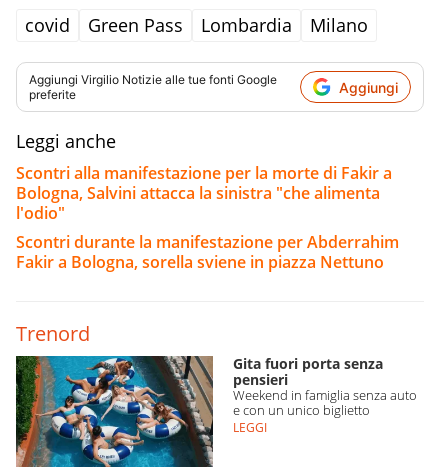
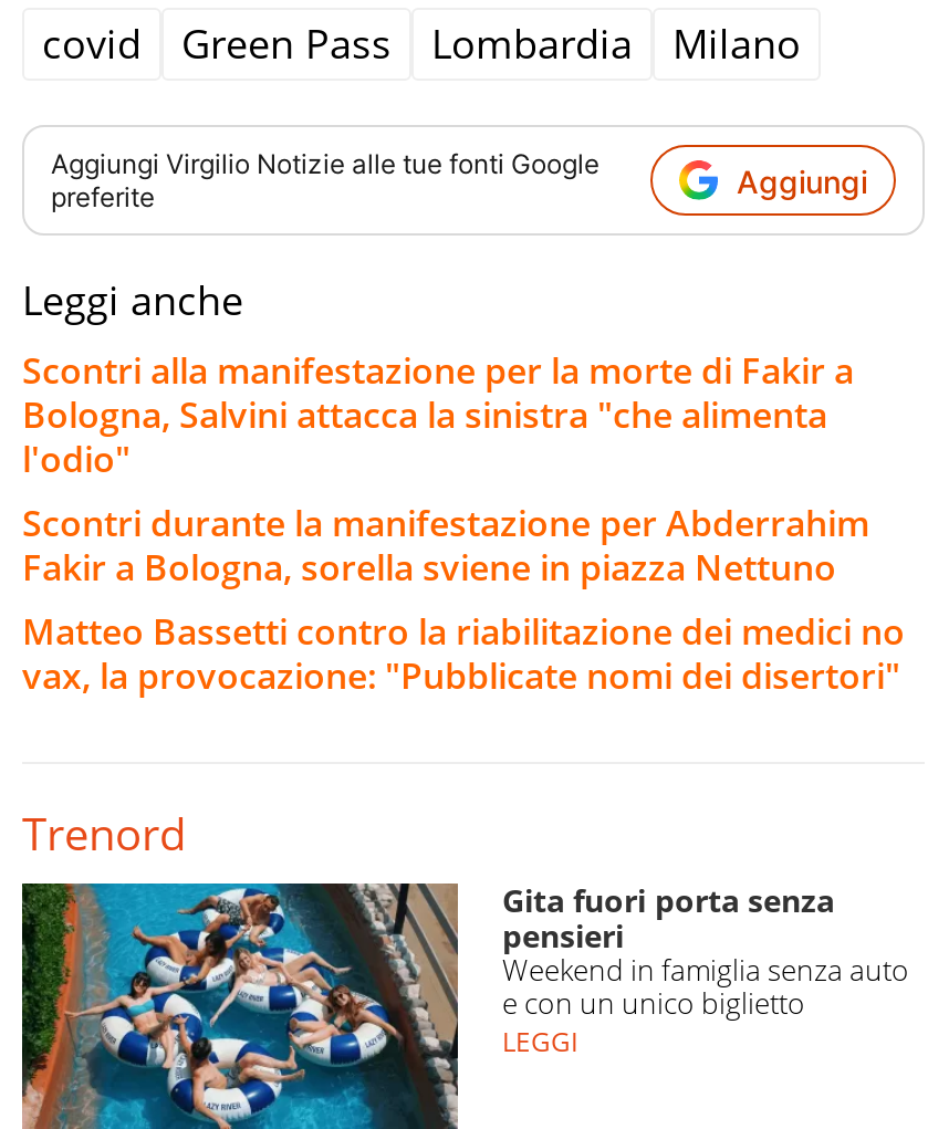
none -> [22,608,905,701] Matteo Bassetti contro la riabilitazione dei medici no | vax, la provocazione: "Pubblicate nomi dei disertori"

